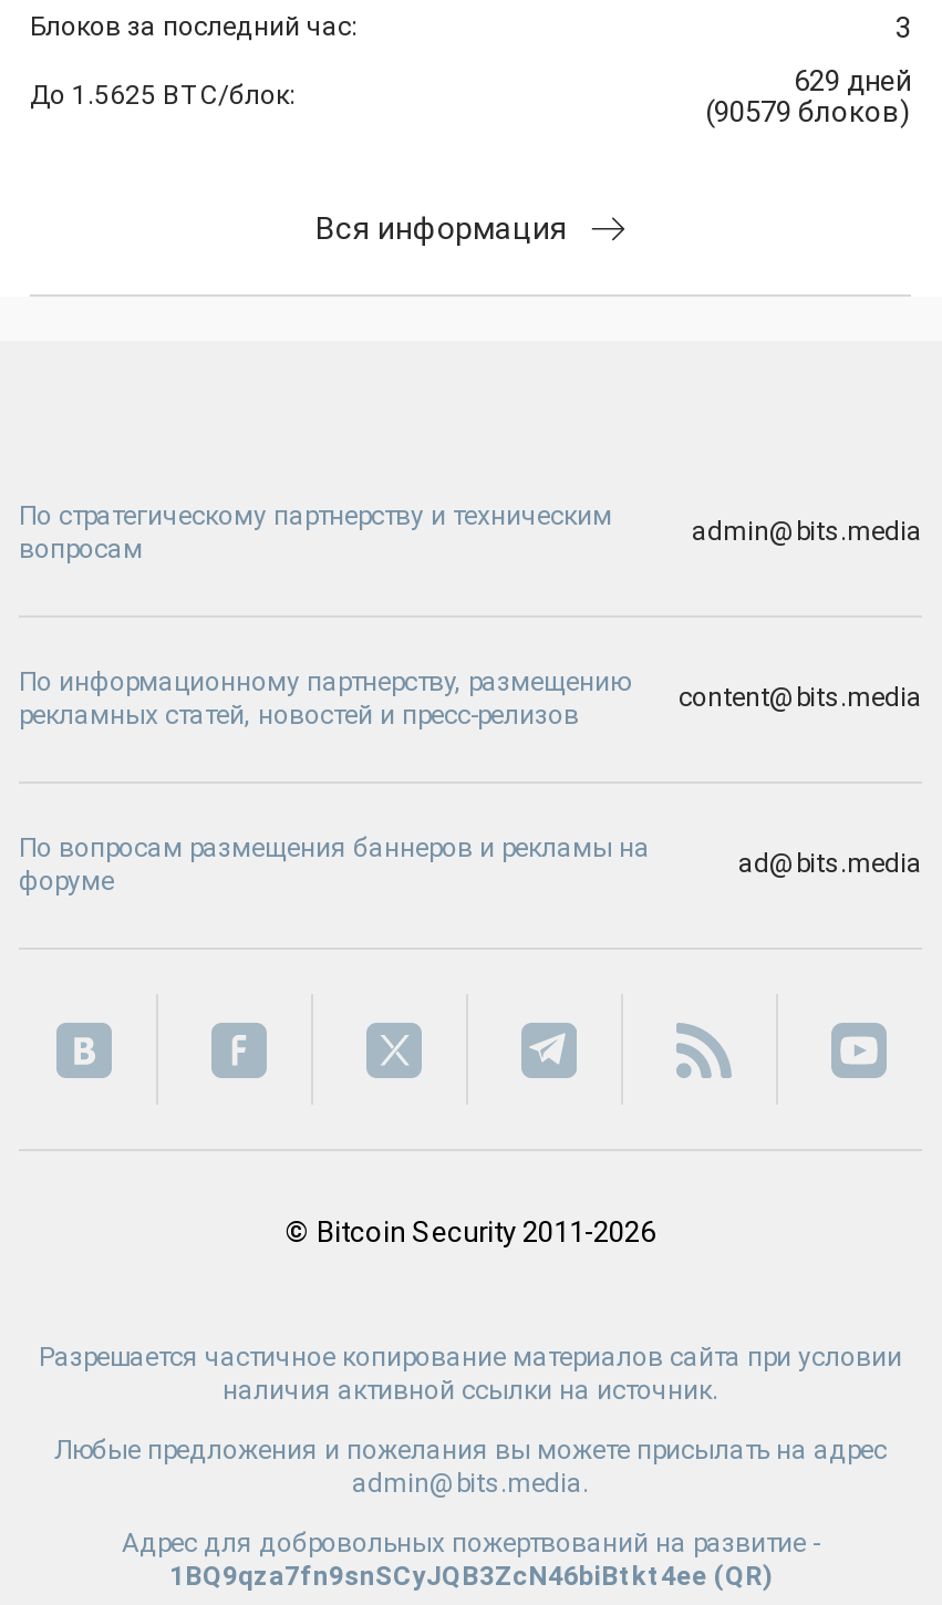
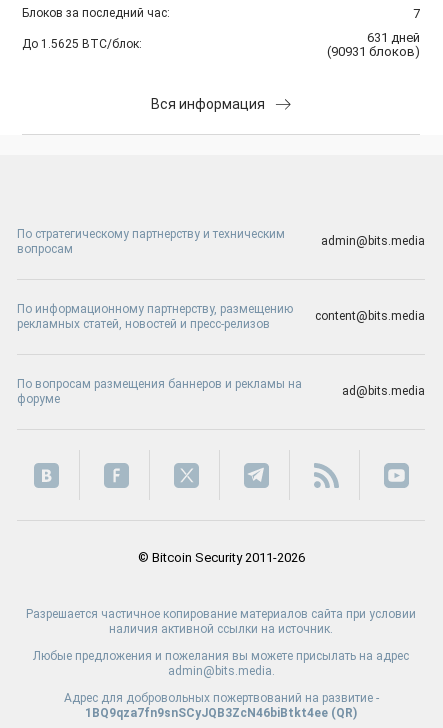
[896,11,911,44] 3 -> [413,6,420,21] 7
[794,64,911,97] 629 дней -> [367,30,420,45] 631 дней
[705,95,911,128] (90579 блоков) -> [327,44,420,59] (90931 блоков)

